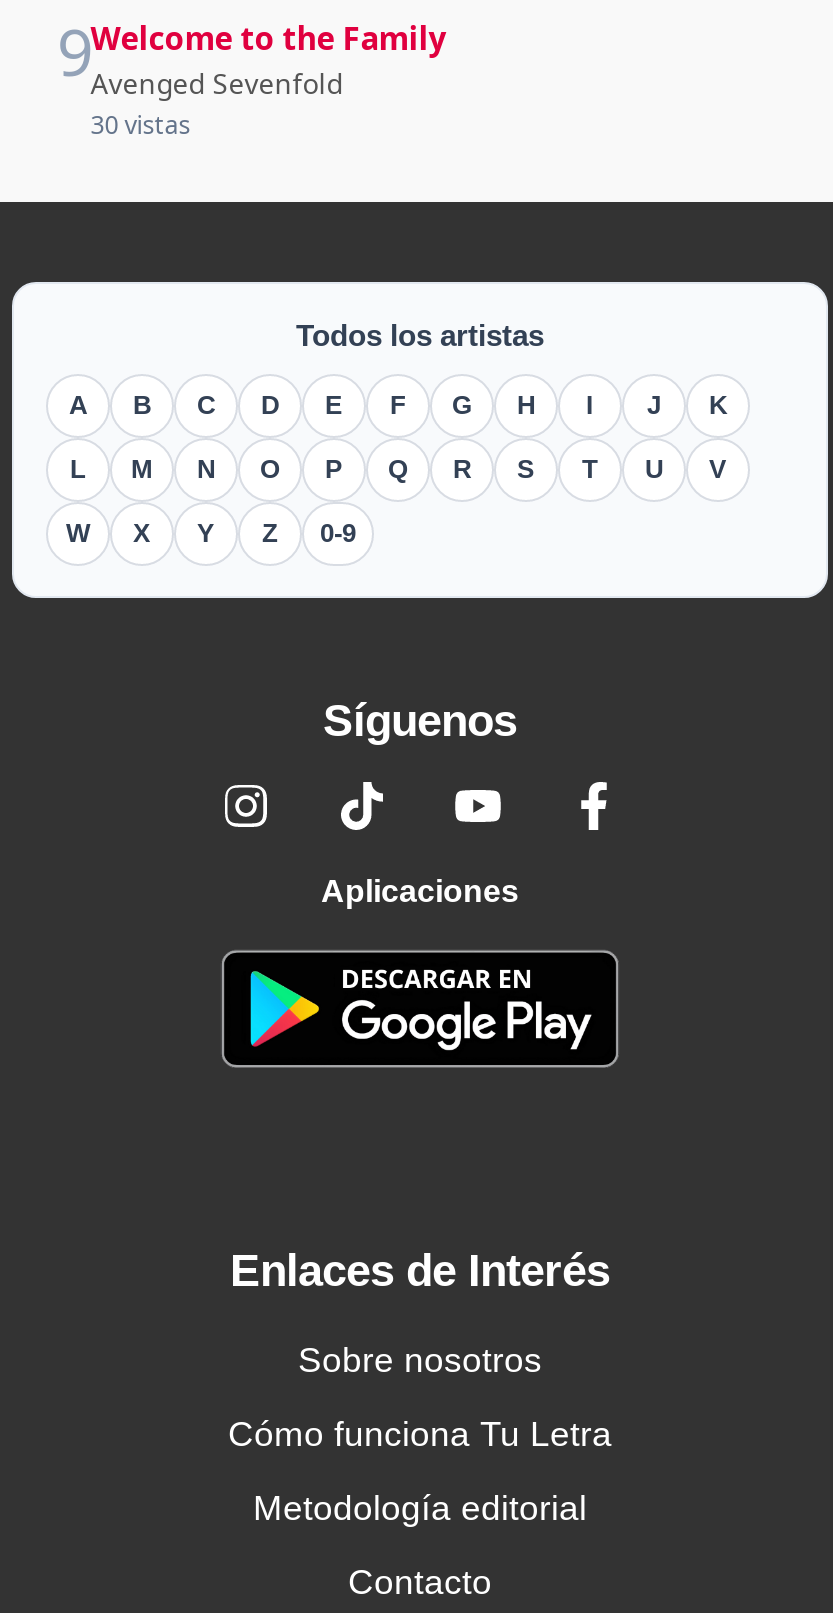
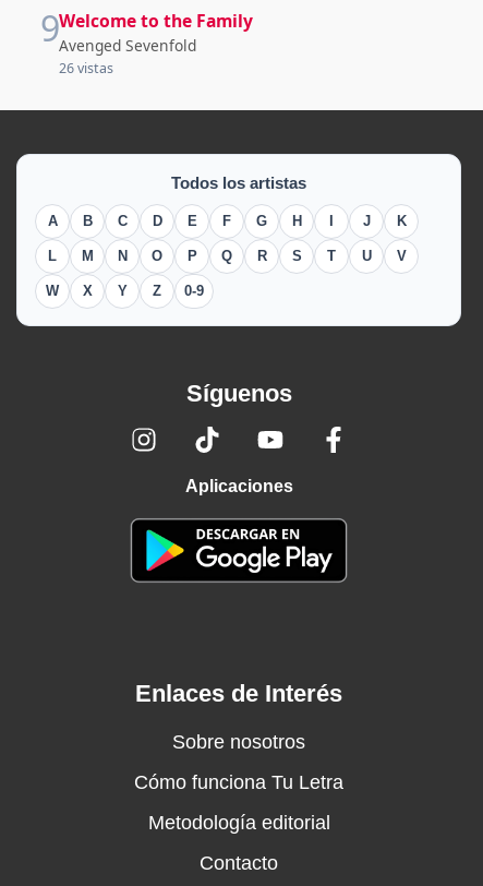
[90,109,190,143] 30 vistas -> [59,59,114,78] 26 vistas

